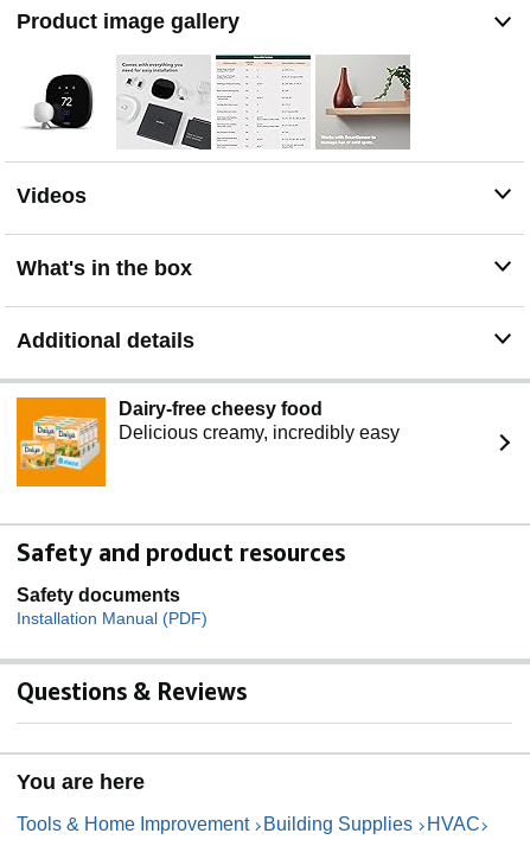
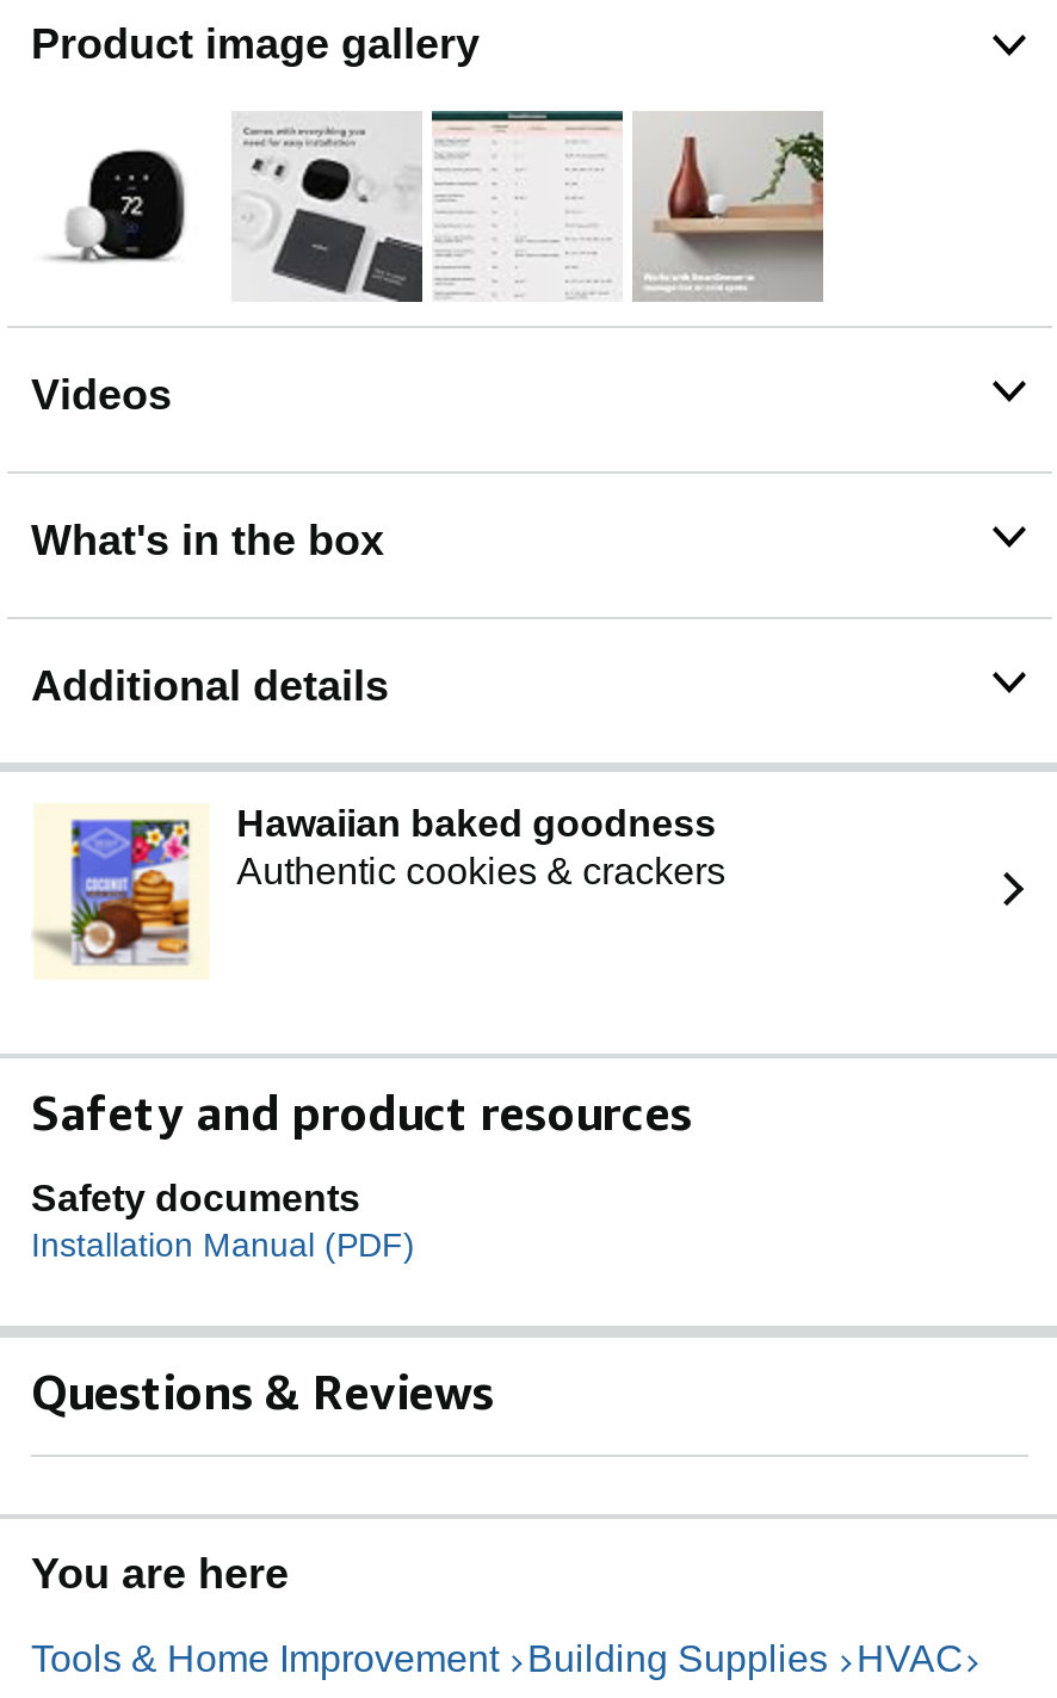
[15,396,400,488] [image] | Dairy-free cheesy food | Delicious creamy, incredibly easy -> [31,799,726,978] [image] | Hawaiian baked goodness | Authentic cookies & crackers

